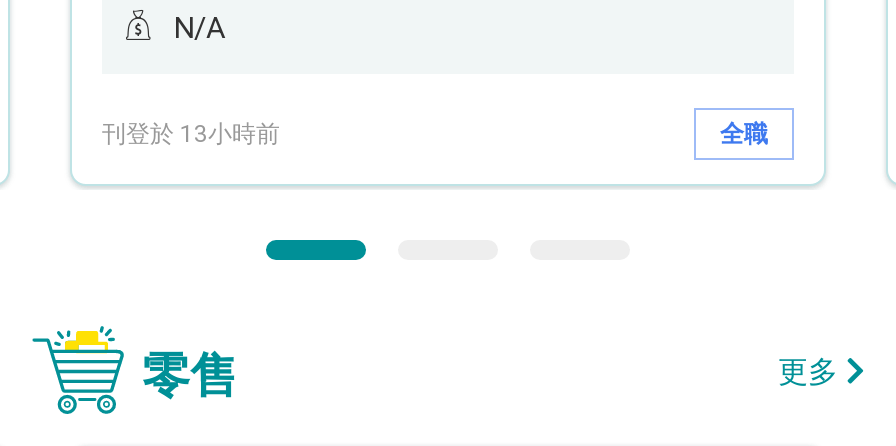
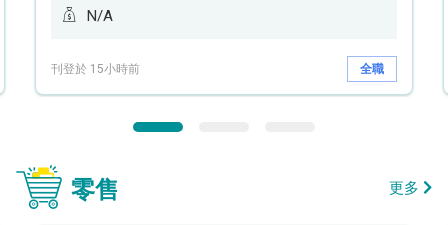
[102,119,280,147] 刊登於 13小時前 -> [51,61,140,75] 刊登於 15小時前

